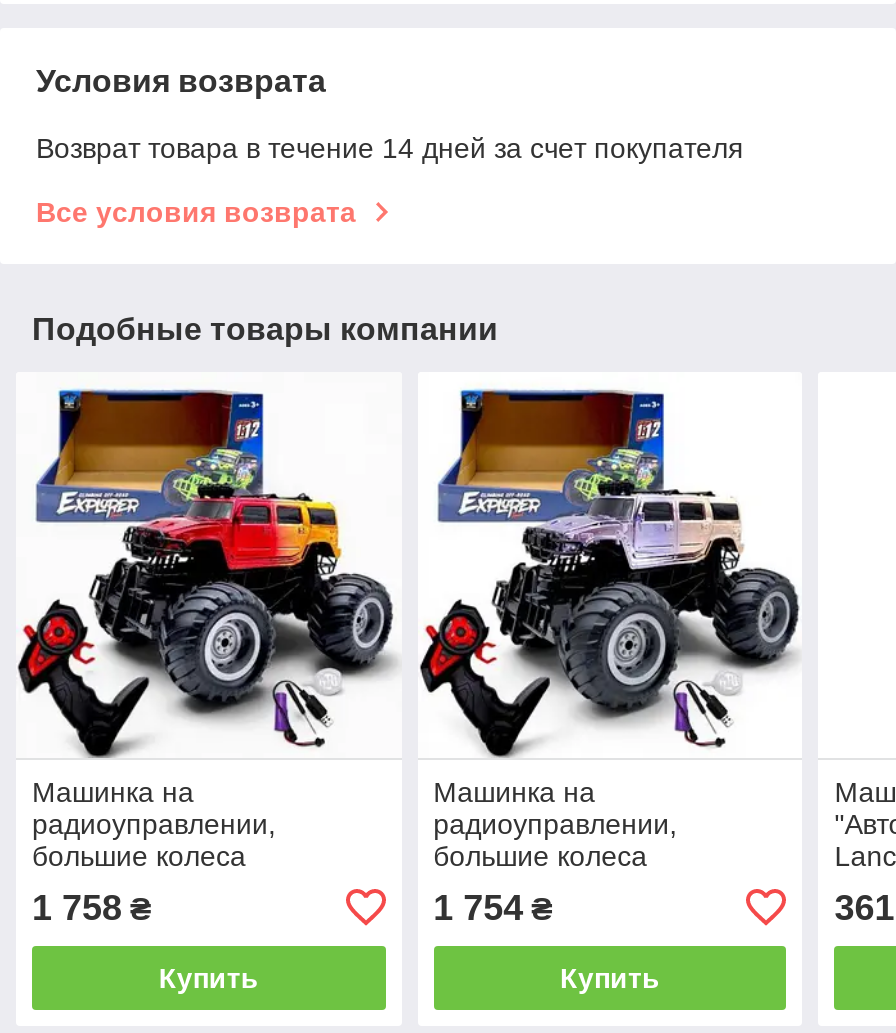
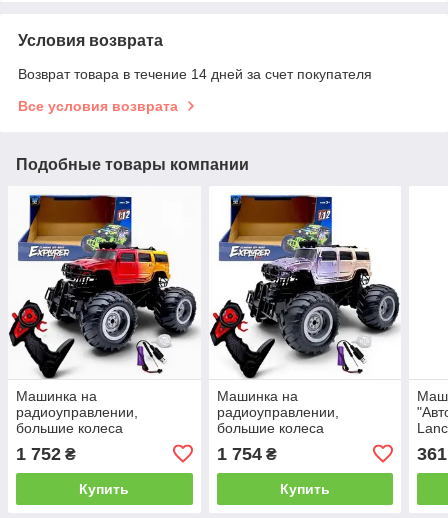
[32,888,152,928] 1 758 ₴ -> [16,444,76,464] 1 752 ₴

